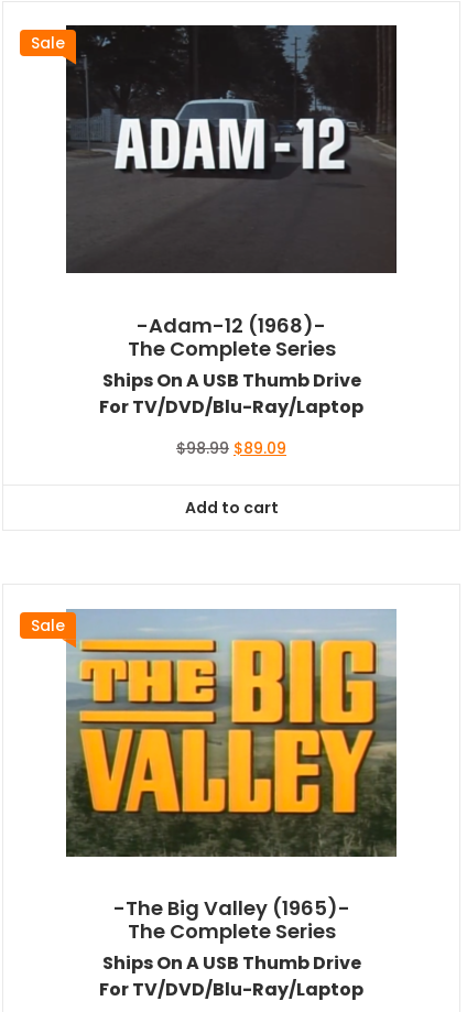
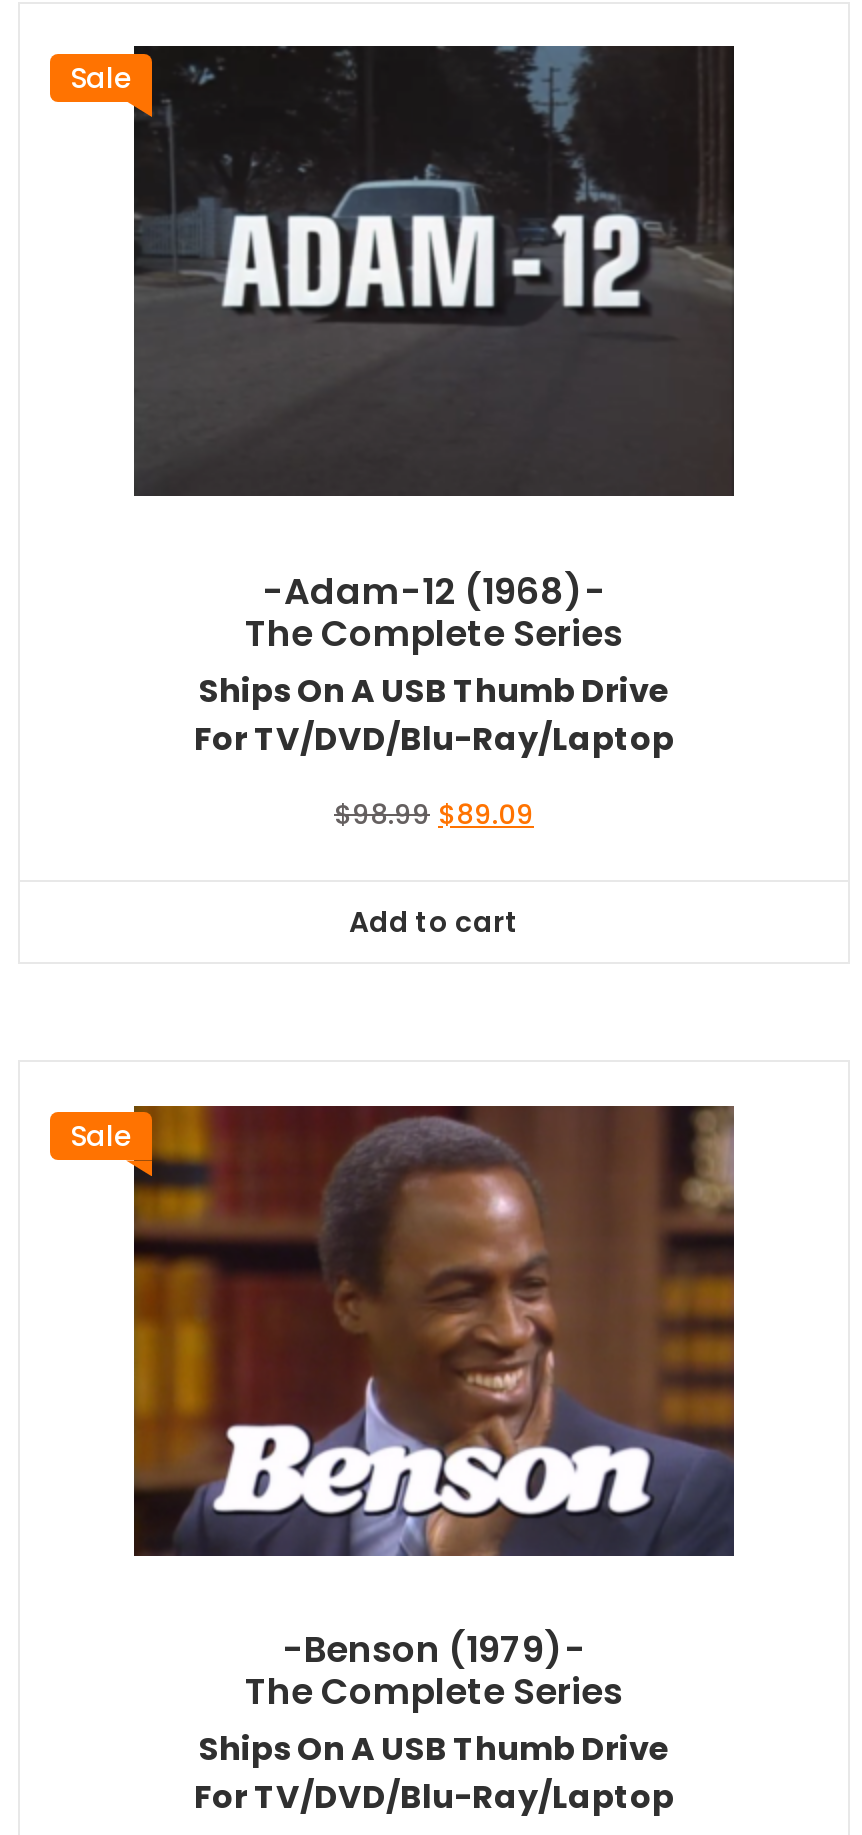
[65,609,397,922] [image] | -The Big Valley (1965)- -> [132,1104,734,1674] [image] | -Benson (1979)-

